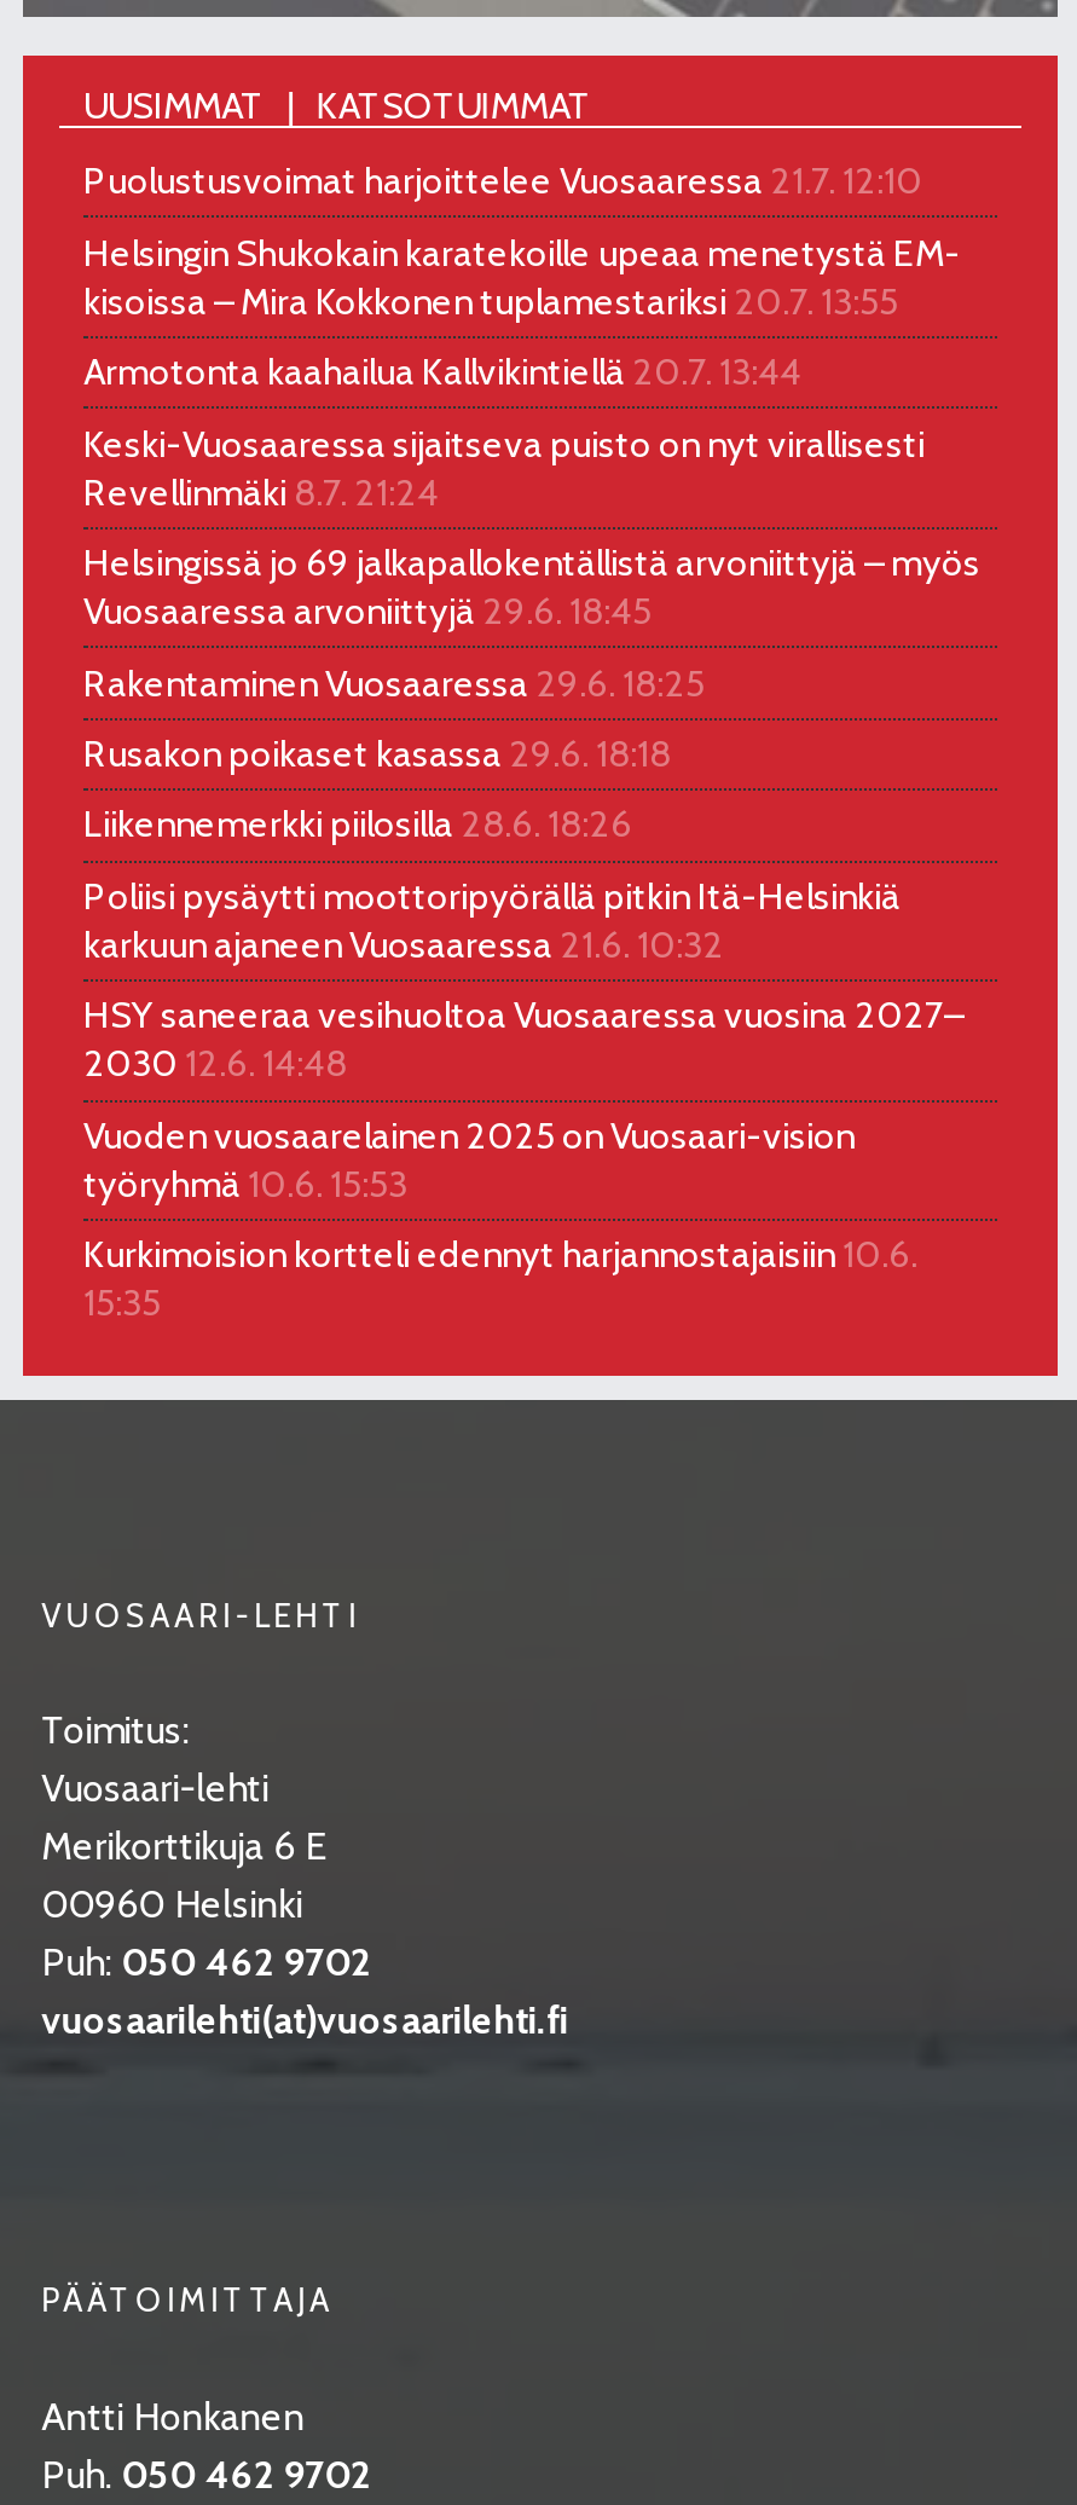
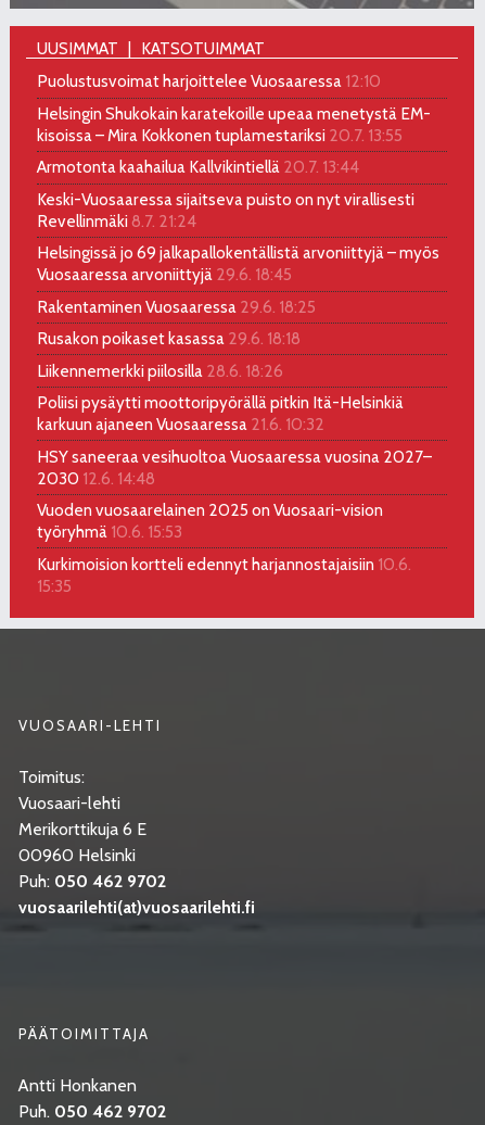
[83,158,922,204] Puolustusvoimat harjoittelee Vuosaaressa 21.7. 12:10 -> [37,71,381,92] Puolustusvoimat harjoittelee Vuosaaressa 12:10

